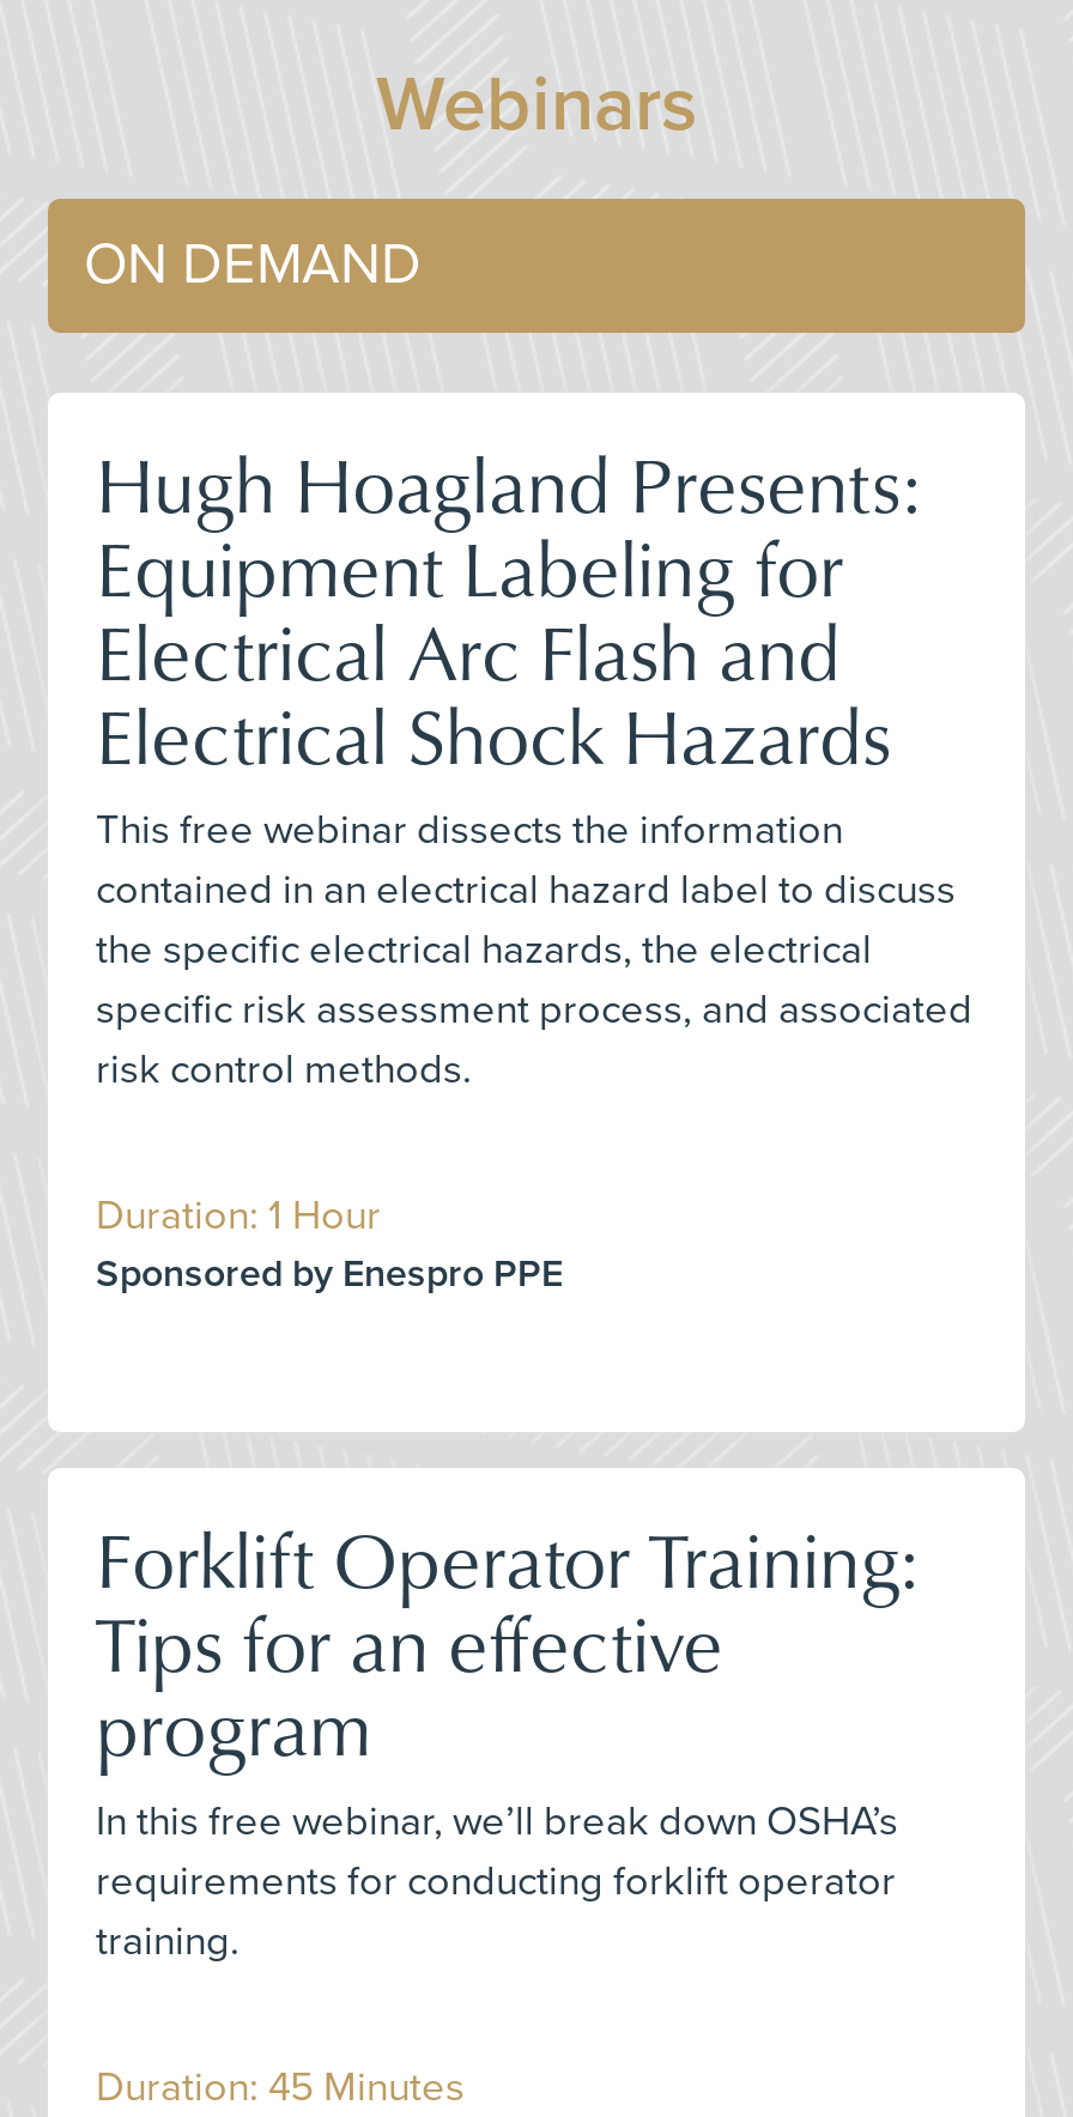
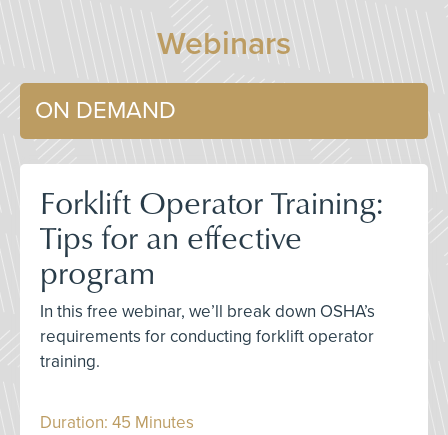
[96,429,972,1298] Hugh Hoagland Presents: | Equipment Labeling for | Electrical Arc Flash and | Electrical Shock Hazards | This free webinar dissects the information | contained in an electrical hazard label to discuss | the specific electrical hazards, the electrical | specific risk assessment process, and associated | risk control methods. | Duration: 1 Hour | Sponsored by Enespro PPE -> none

